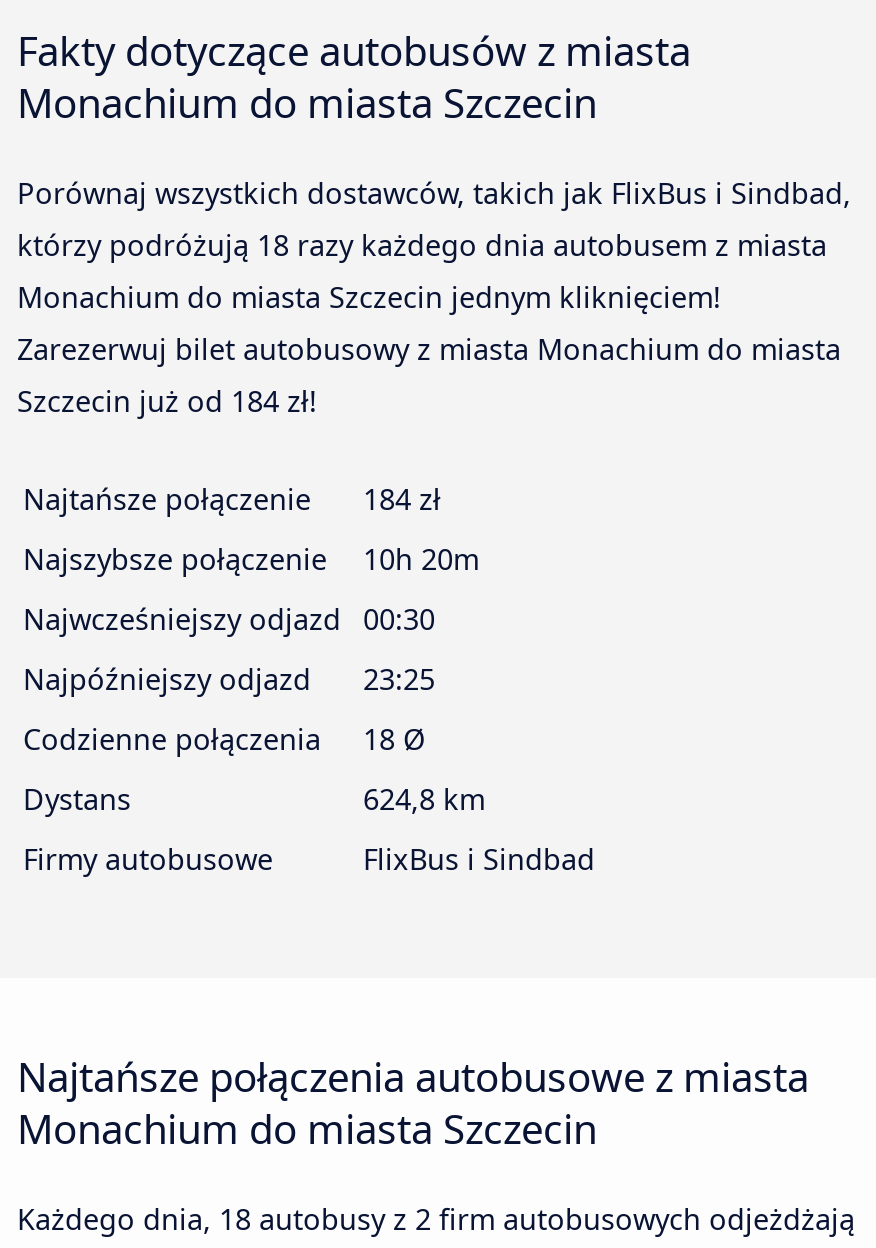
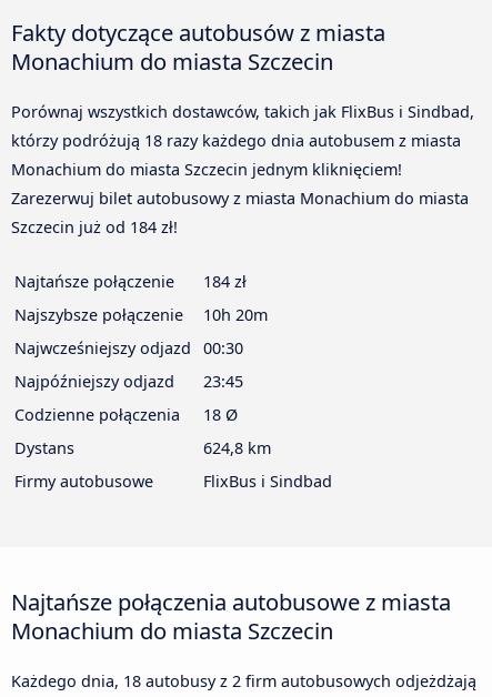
[23,660,435,698] Najpóźniejszy odjazd 23:25 -> [14,371,243,392] Najpóźniejszy odjazd 23:45

